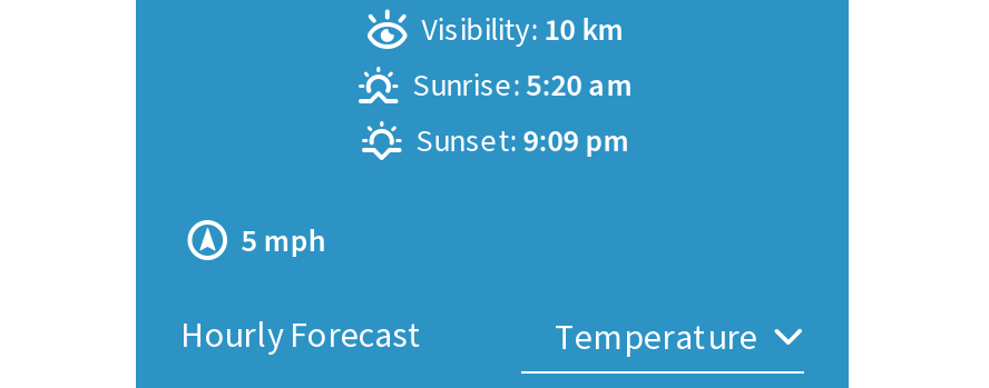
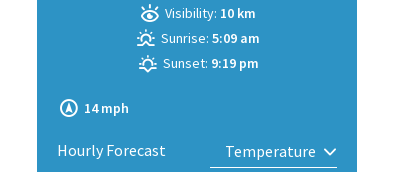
[413,64,633,105] Sunrise: 5:20 am -> [161,29,260,47] Sunrise: 5:09 am
[416,120,630,160] Sunset: 9:09 pm -> [163,54,259,72] Sunset: 9:19 pm
[241,220,326,260] 5 mph -> [84,99,129,117] 14 mph

